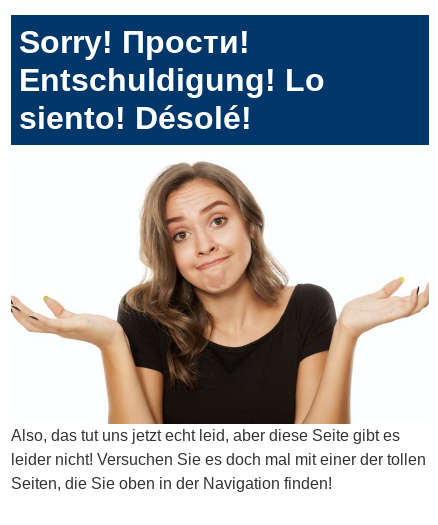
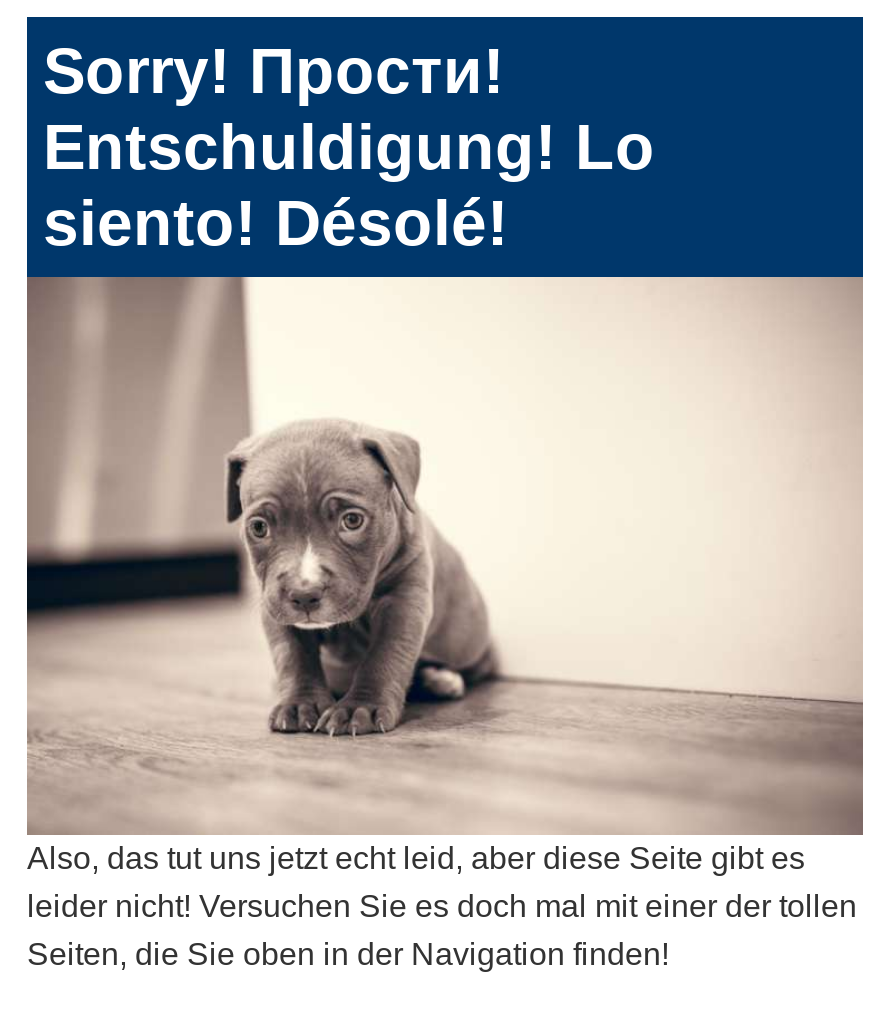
[10,144,429,424] [image] -> [25,275,865,837] [image]

